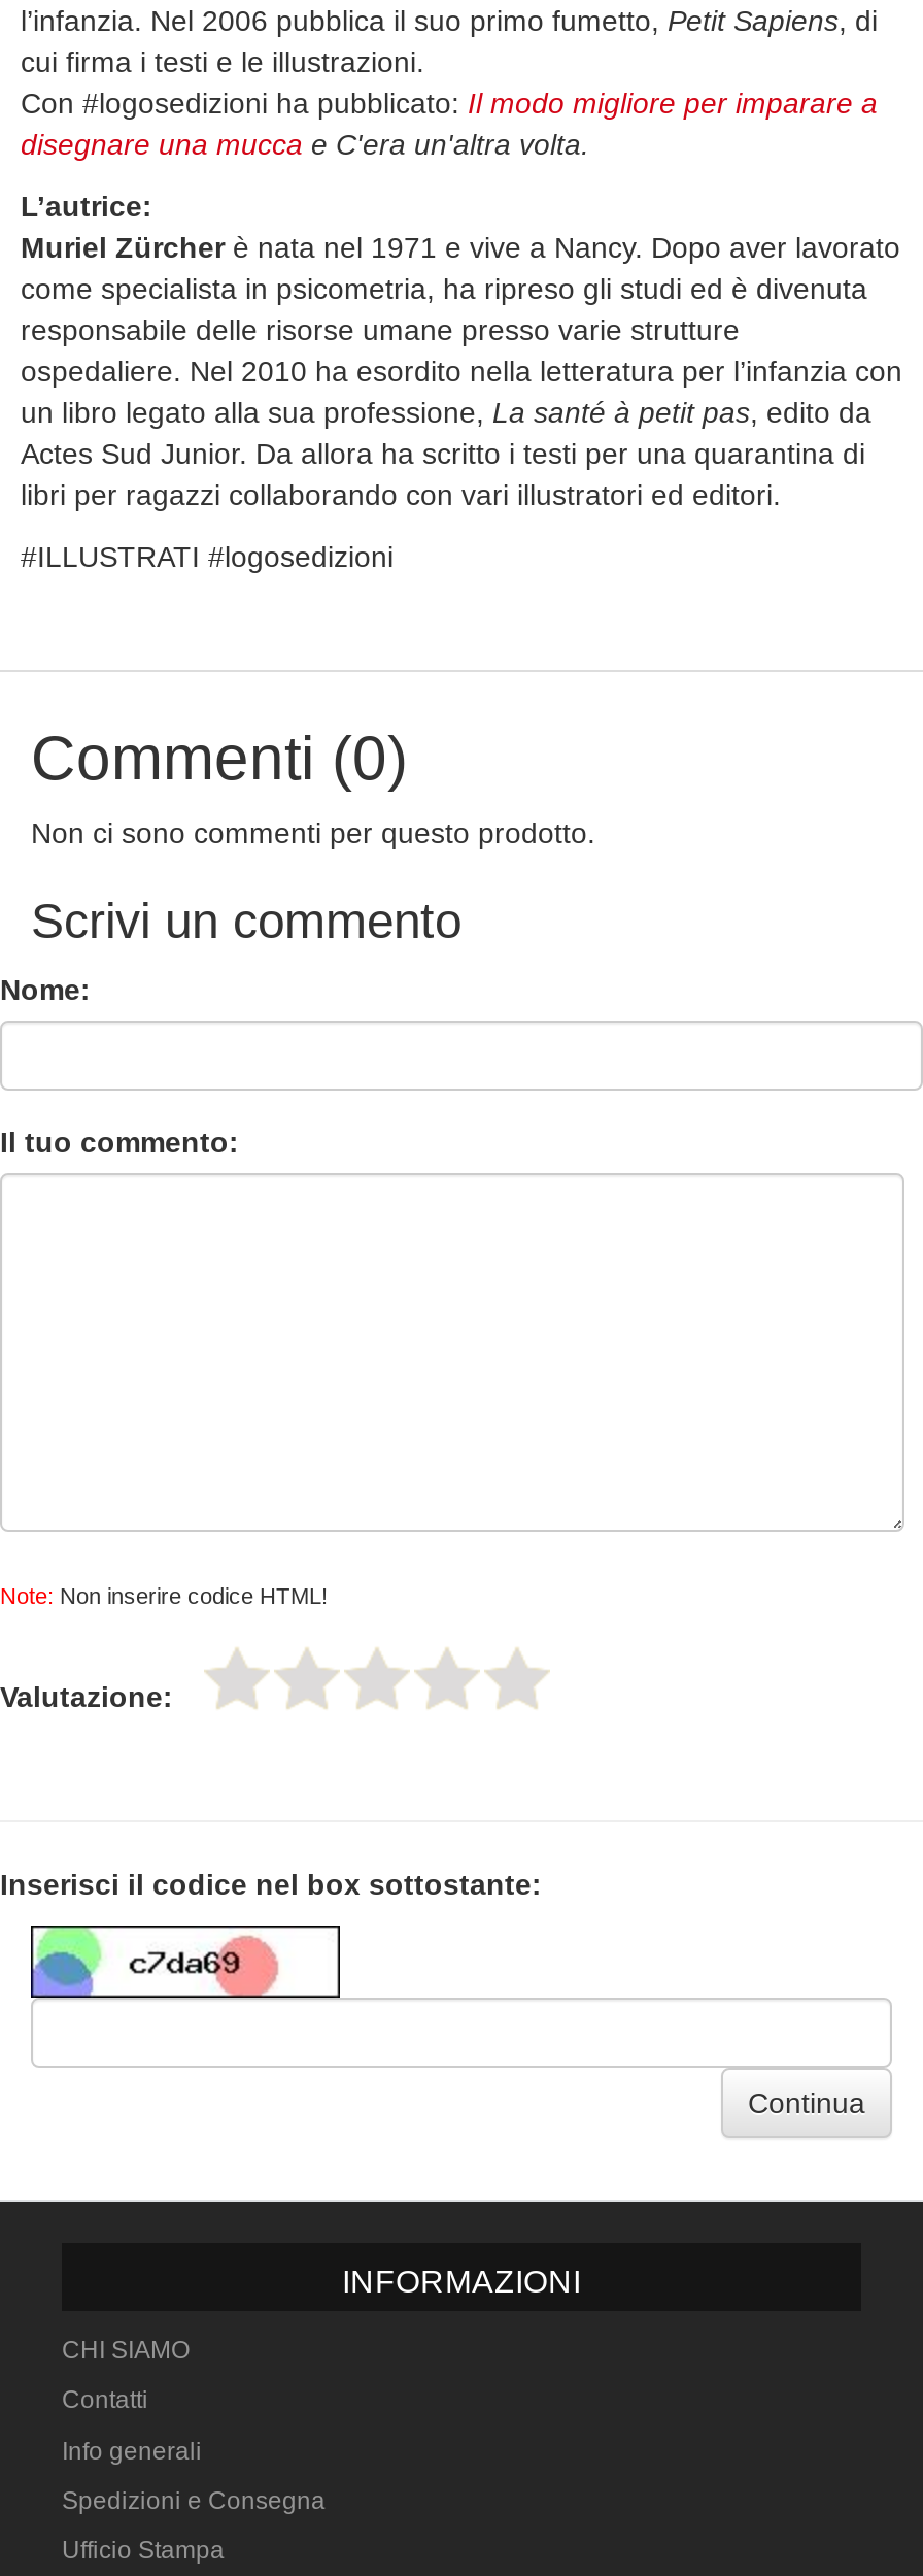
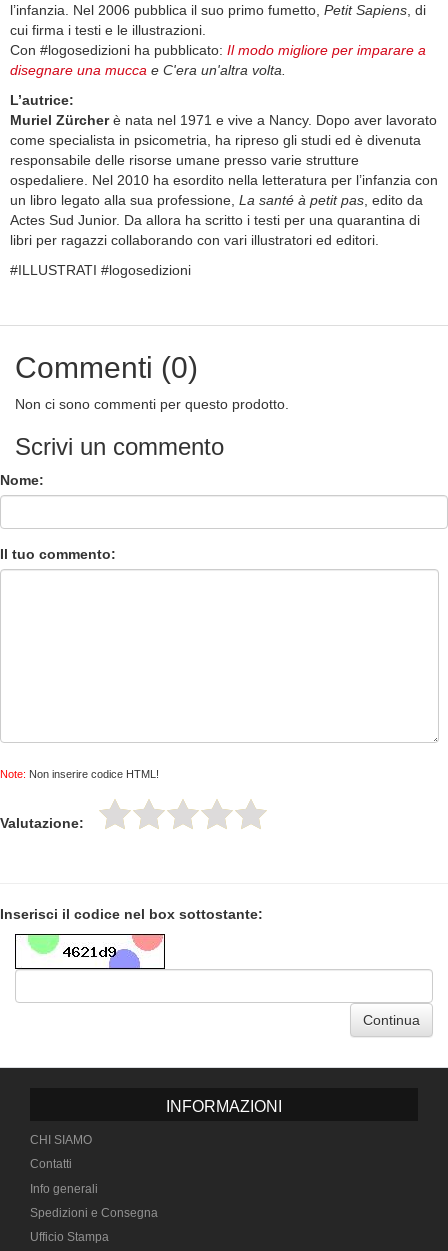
[31,1926,336,1998] [image] -> [15,934,163,969] [image]

